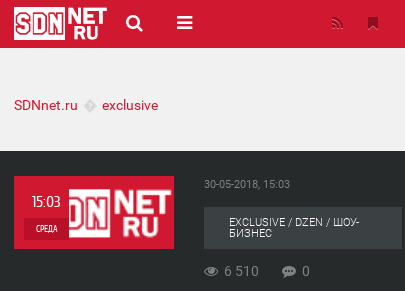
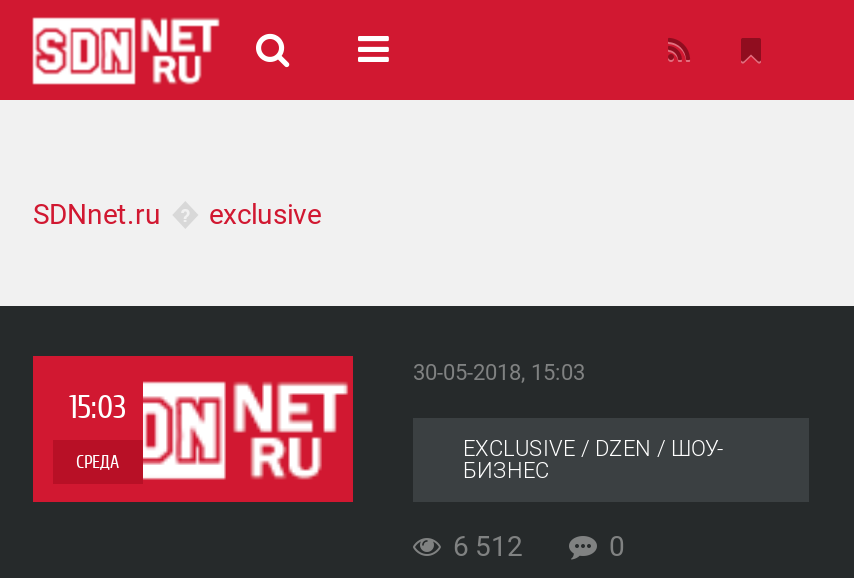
[221,263,259,279] 6 510 -> [447,530,523,562] 6 512

